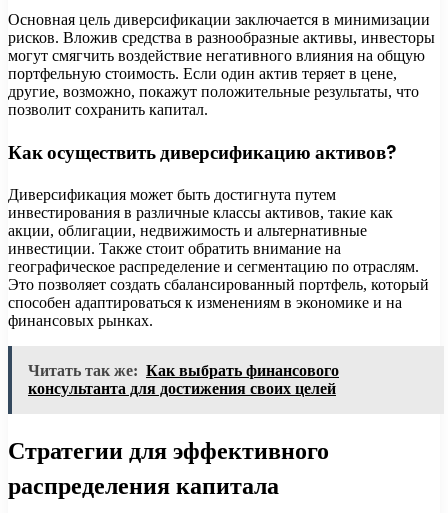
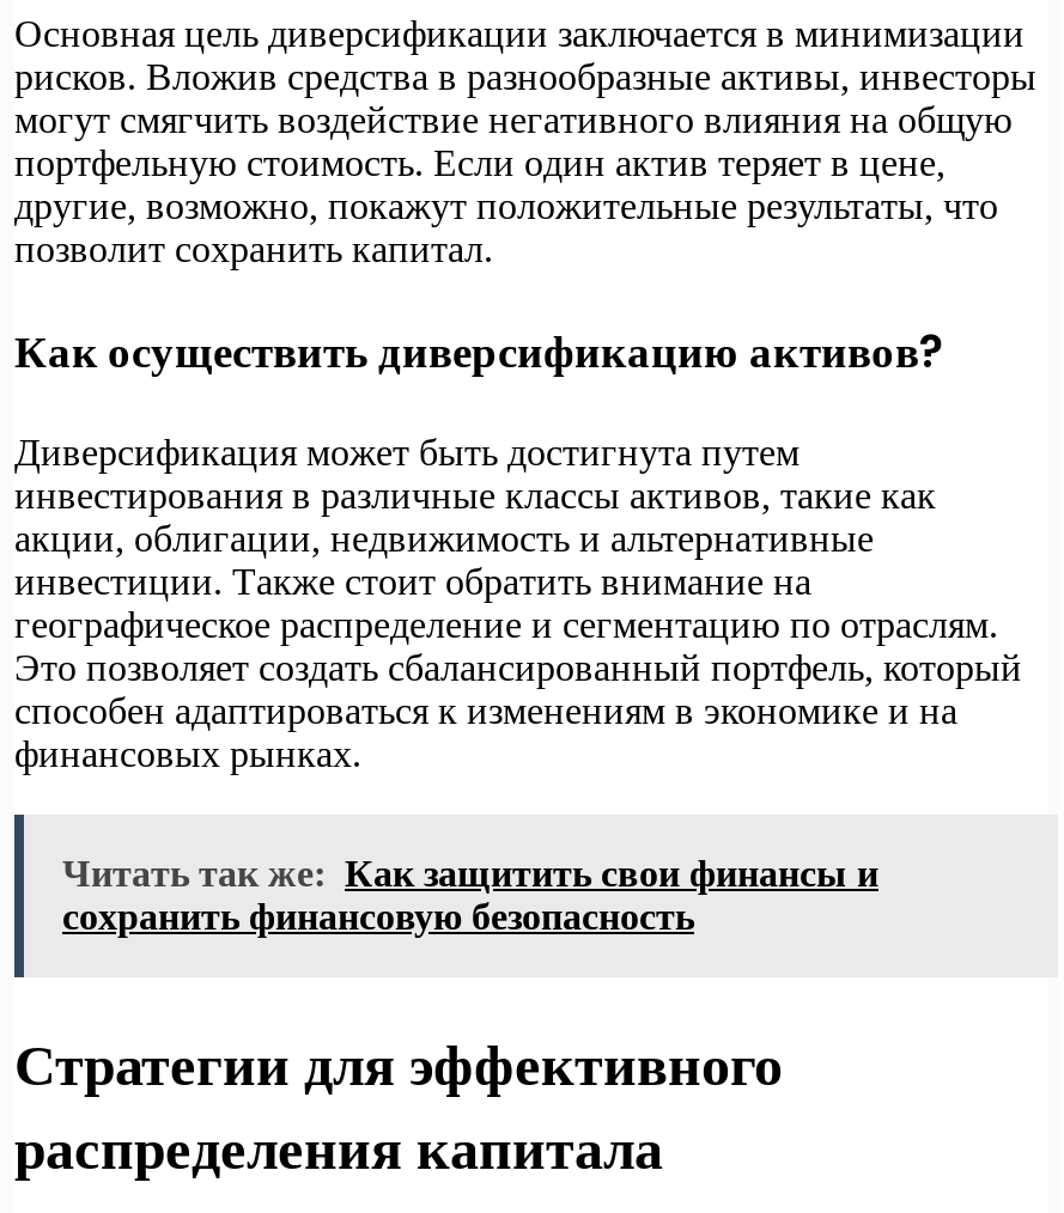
[28,361,339,396] Читать так же: Как выбрать финансового | консультанта для достижения своих целей -> [62,852,878,935] Читать так же: Как защитить свои финансы и | сохранить финансовую безопасность

